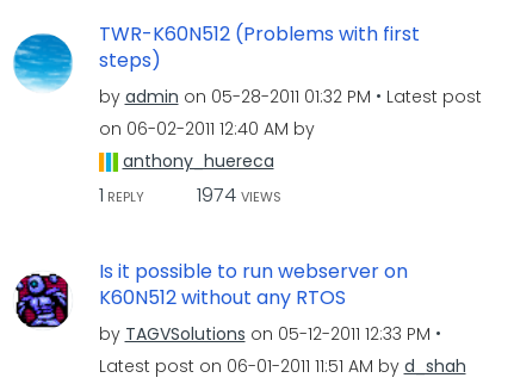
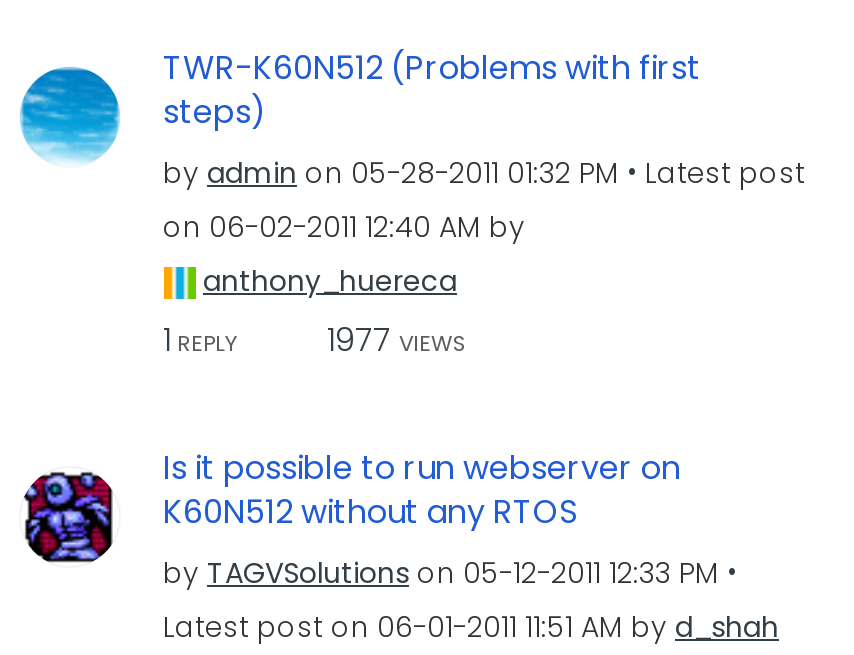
[98,181,281,209] 1 REPLY 1974 VIEWS -> [163,316,467,362] 1 REPLY 1977 VIEWS

